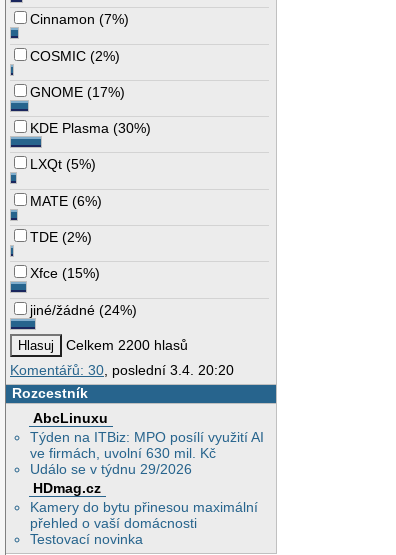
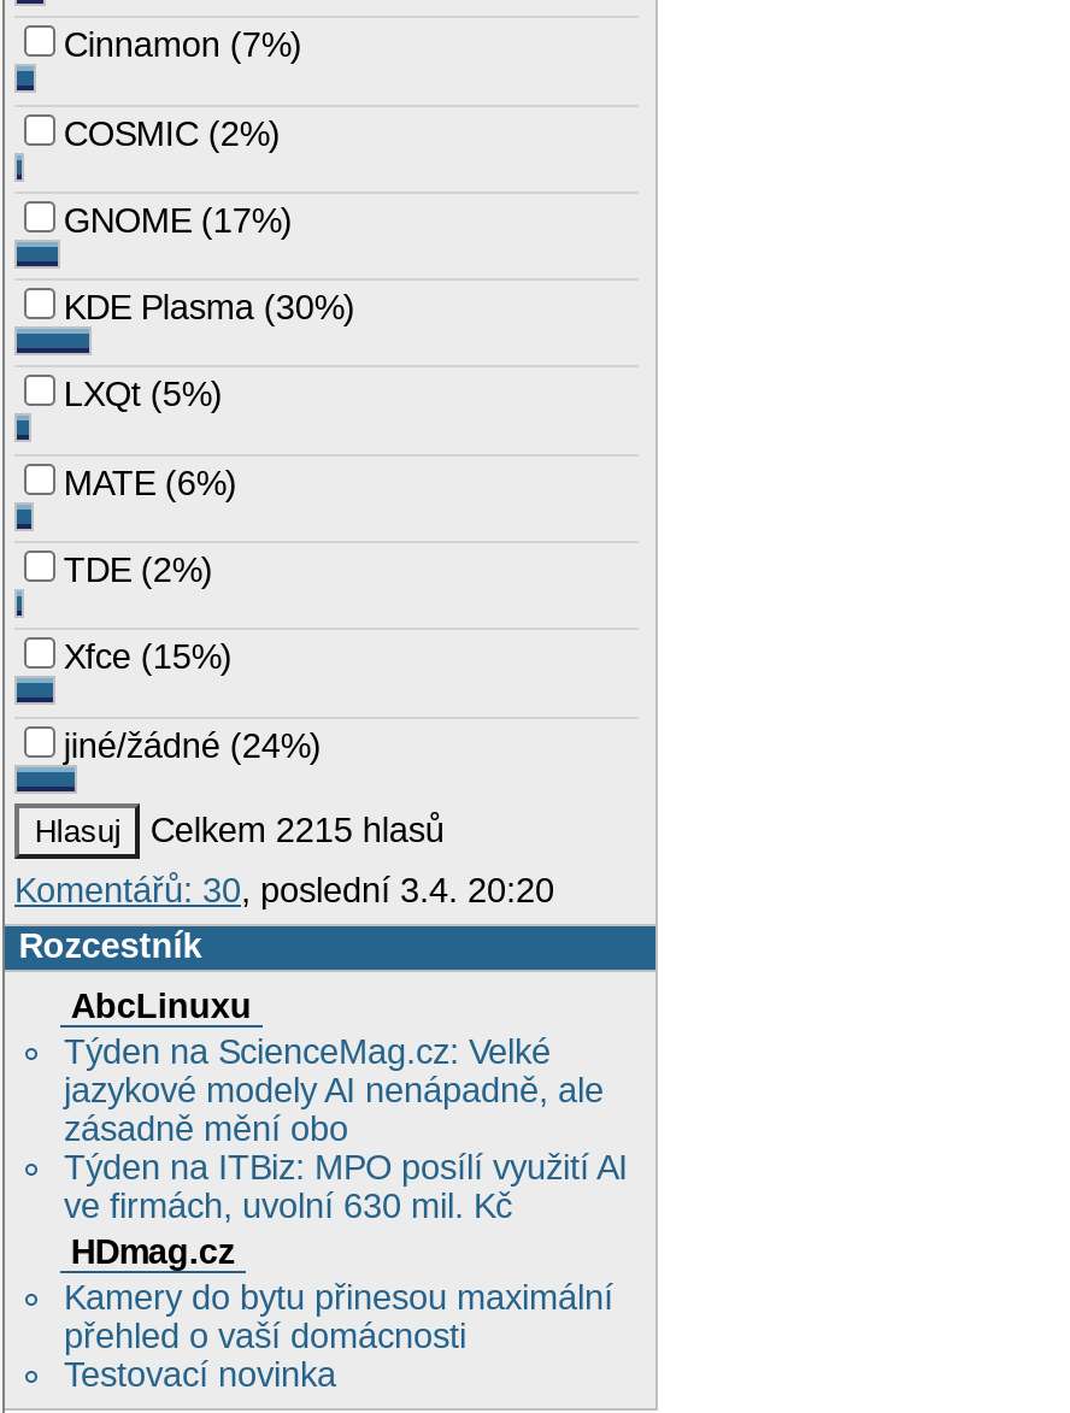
[62,337,188,353] Celkem 2200 hlasů -> [140,811,444,850] Celkem 2215 hlasů
none -> [64,1032,604,1148] Týden na ScienceMag.cz: Velké | jazykové modely AI nenápadně, ale | zásadně mění obo
moved [30,429,264,461] -> [64,1148,628,1225]: Týden na ITBiz: MPO posílí využití AI | ve firmách, uvolní 630 mil. Kč
[30,461,192,477] Událo se v týdnu 29/2026 -> none

